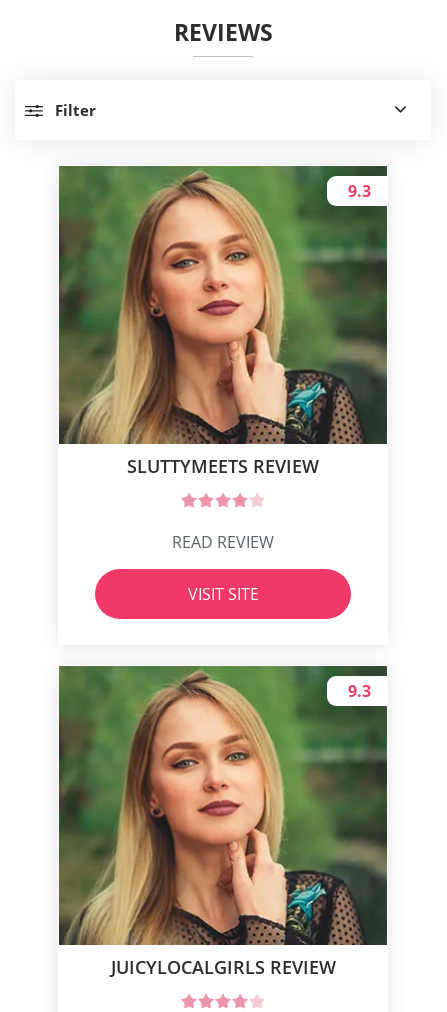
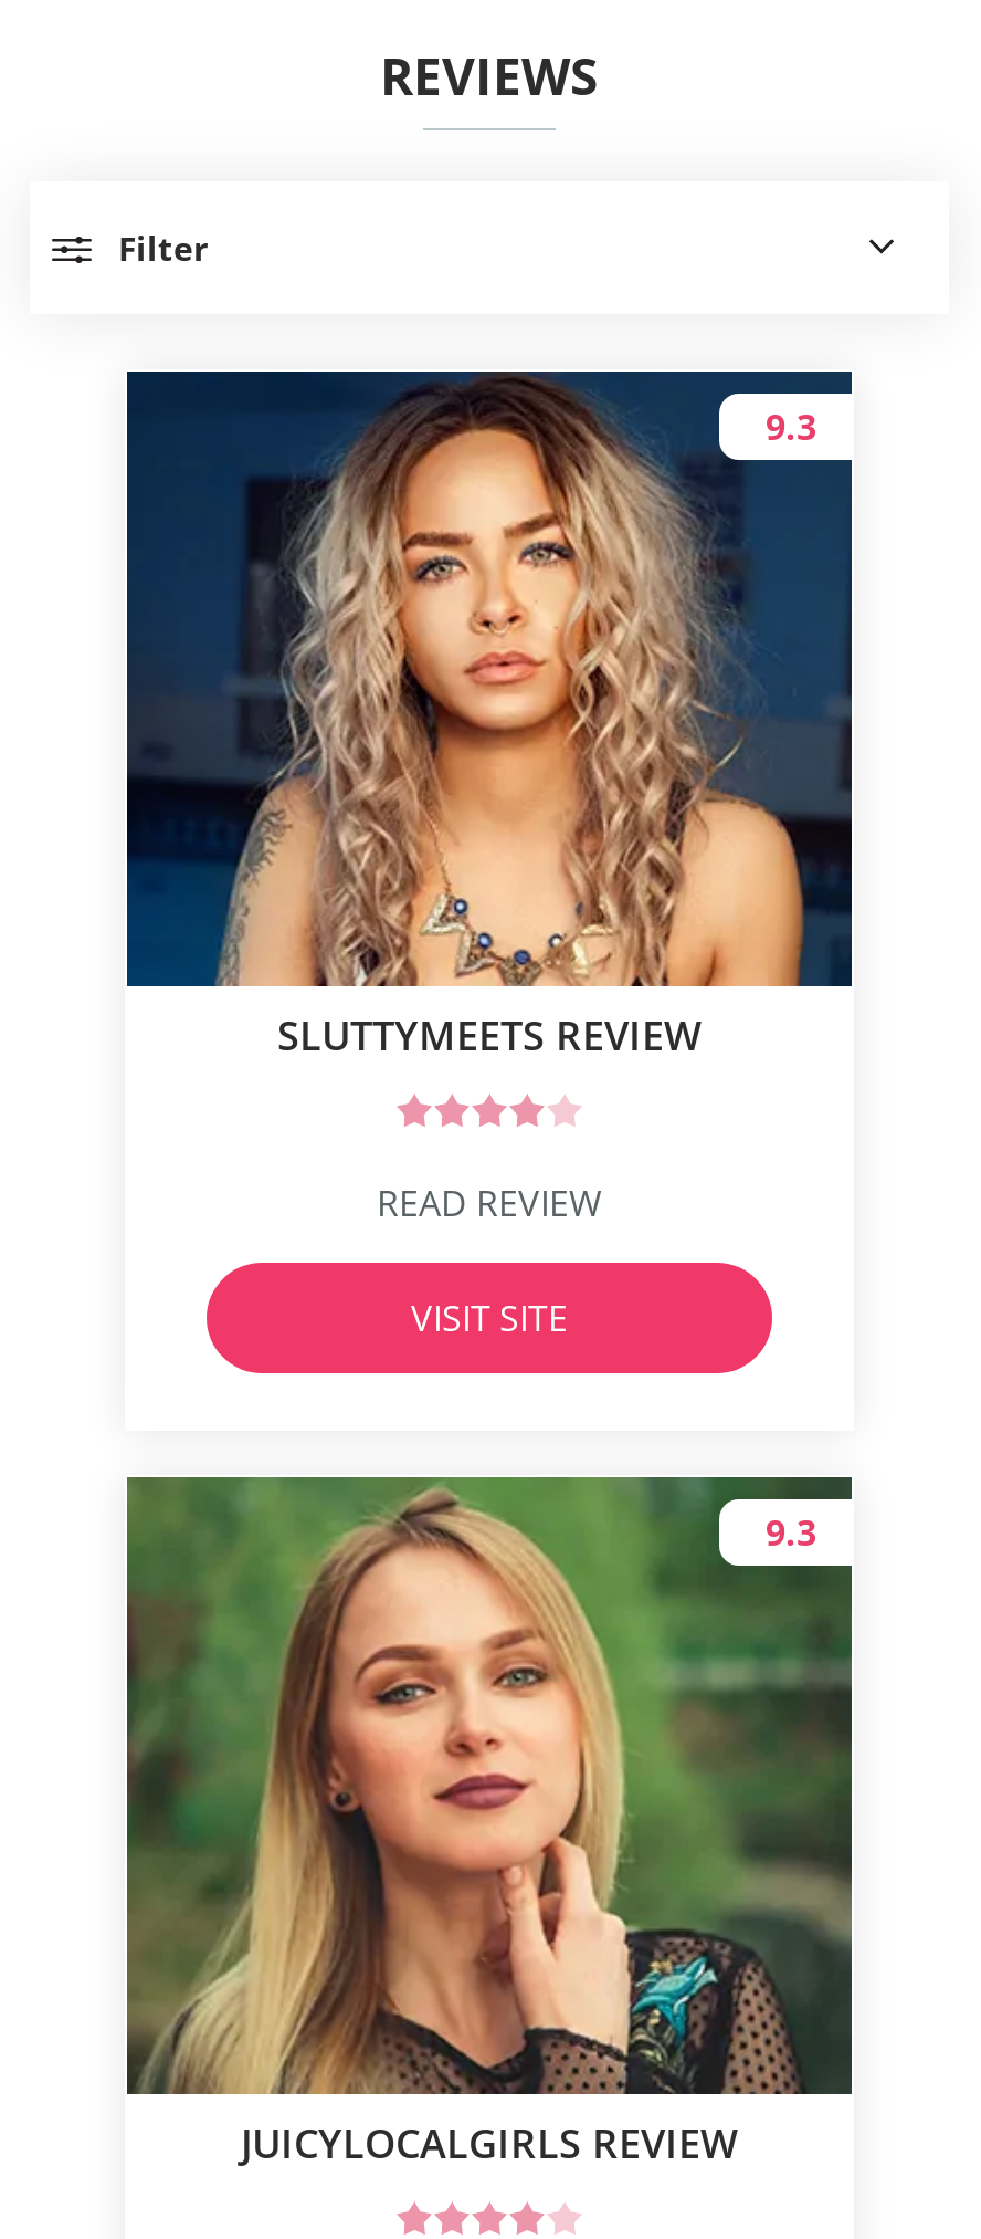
[58,165,388,445] [image] -> [125,369,854,988] [image]

